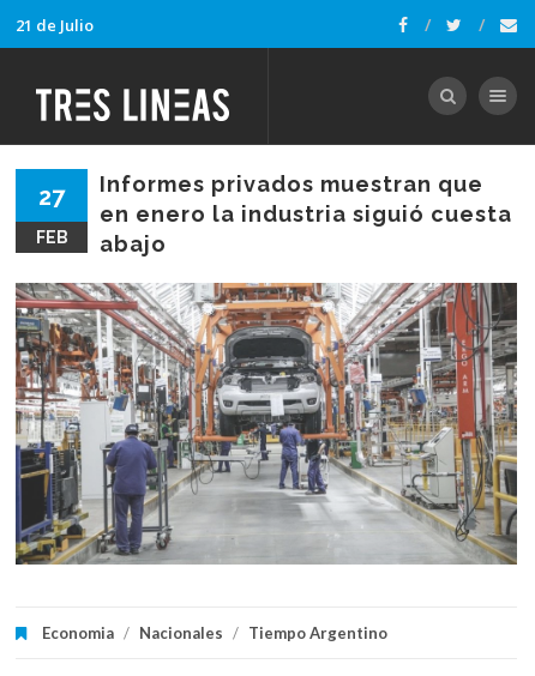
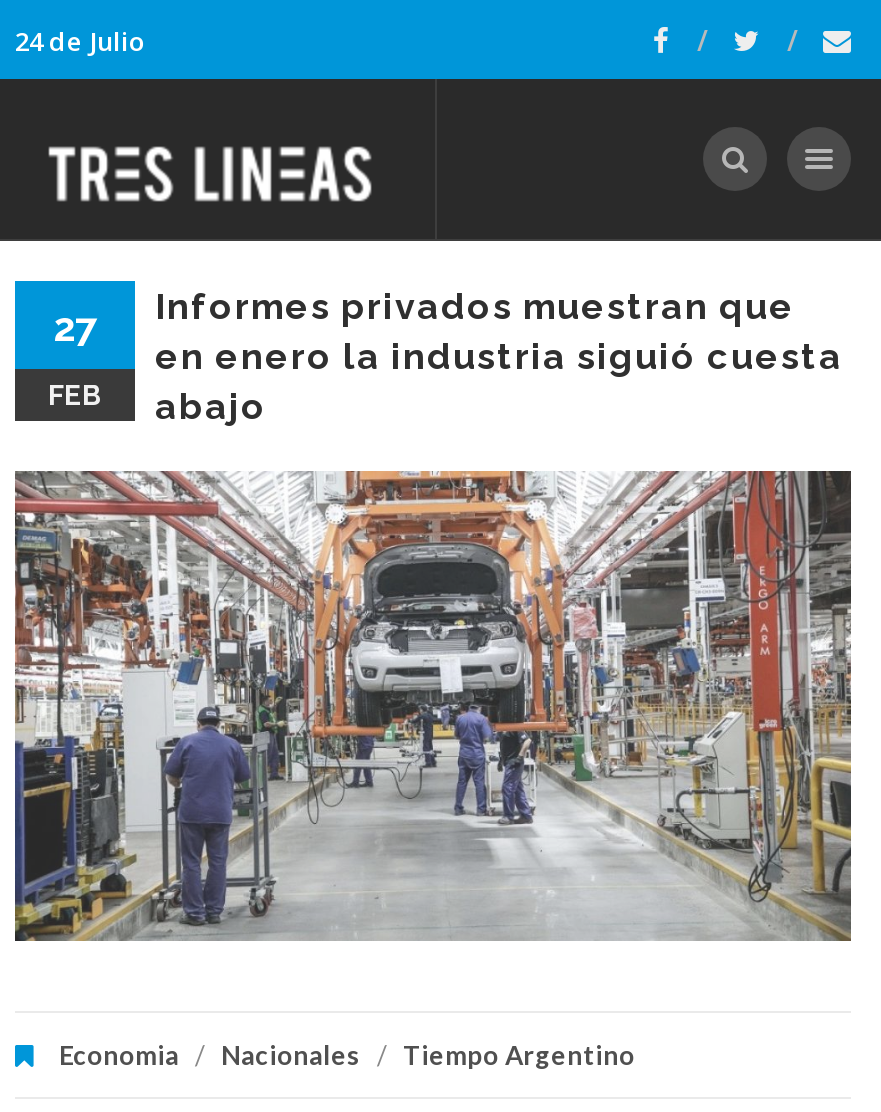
[16,14,94,36] 21 de Julio -> [15,23,145,59] 24 de Julio

